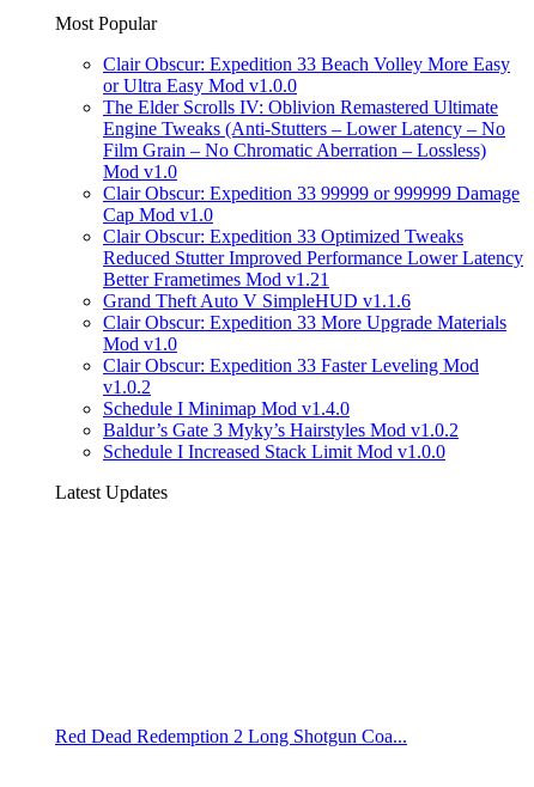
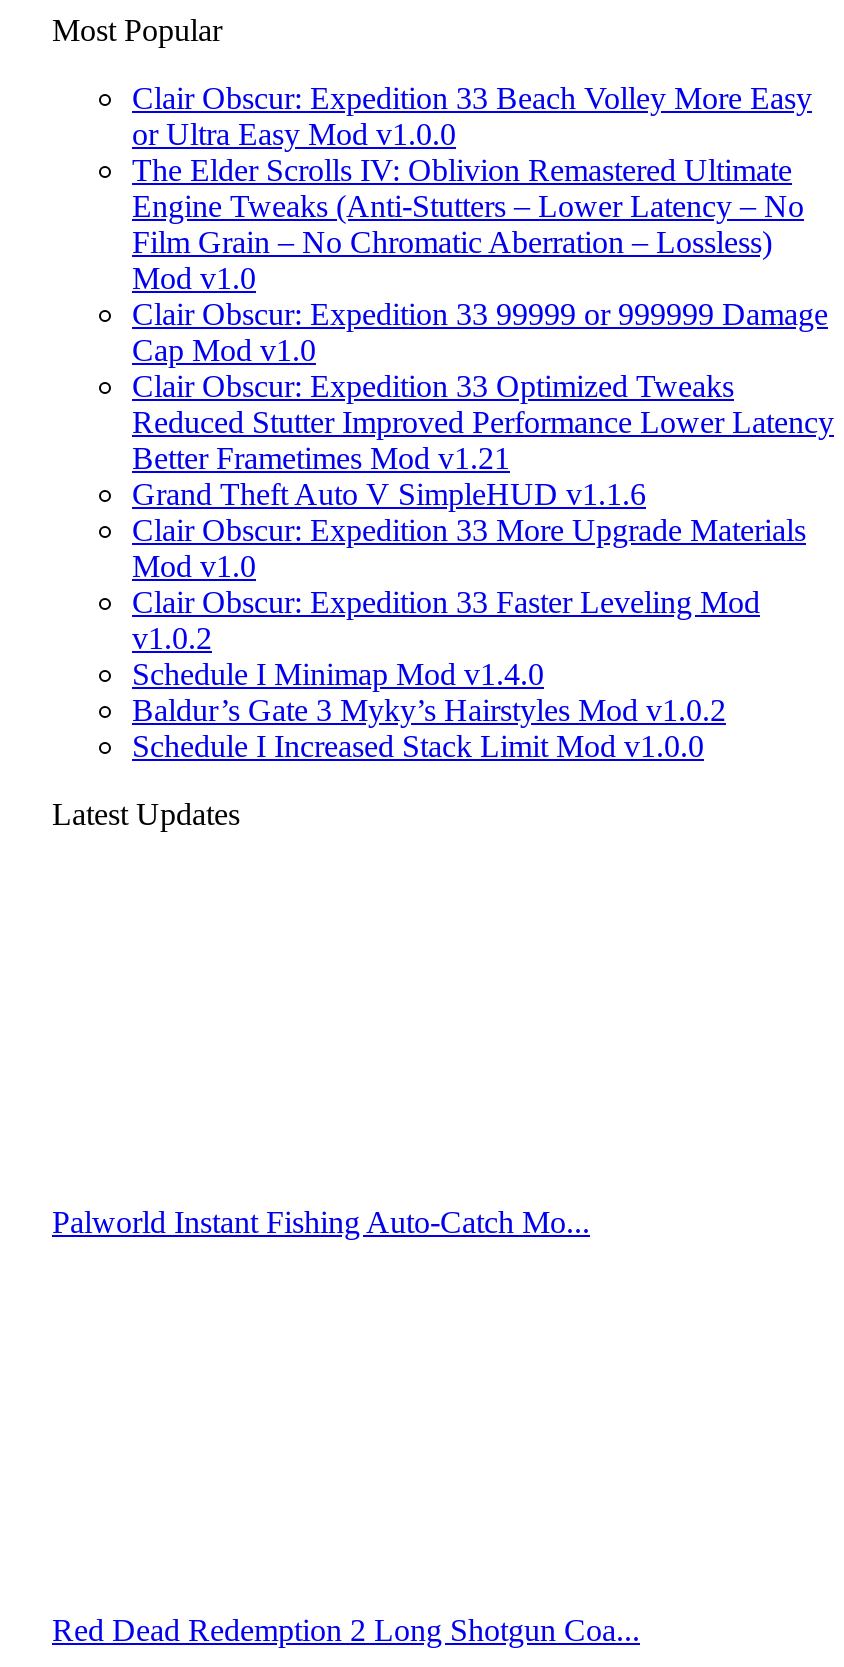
none -> [52,1205,590,1239] Palworld Instant Fishing Auto-Catch Mo...

